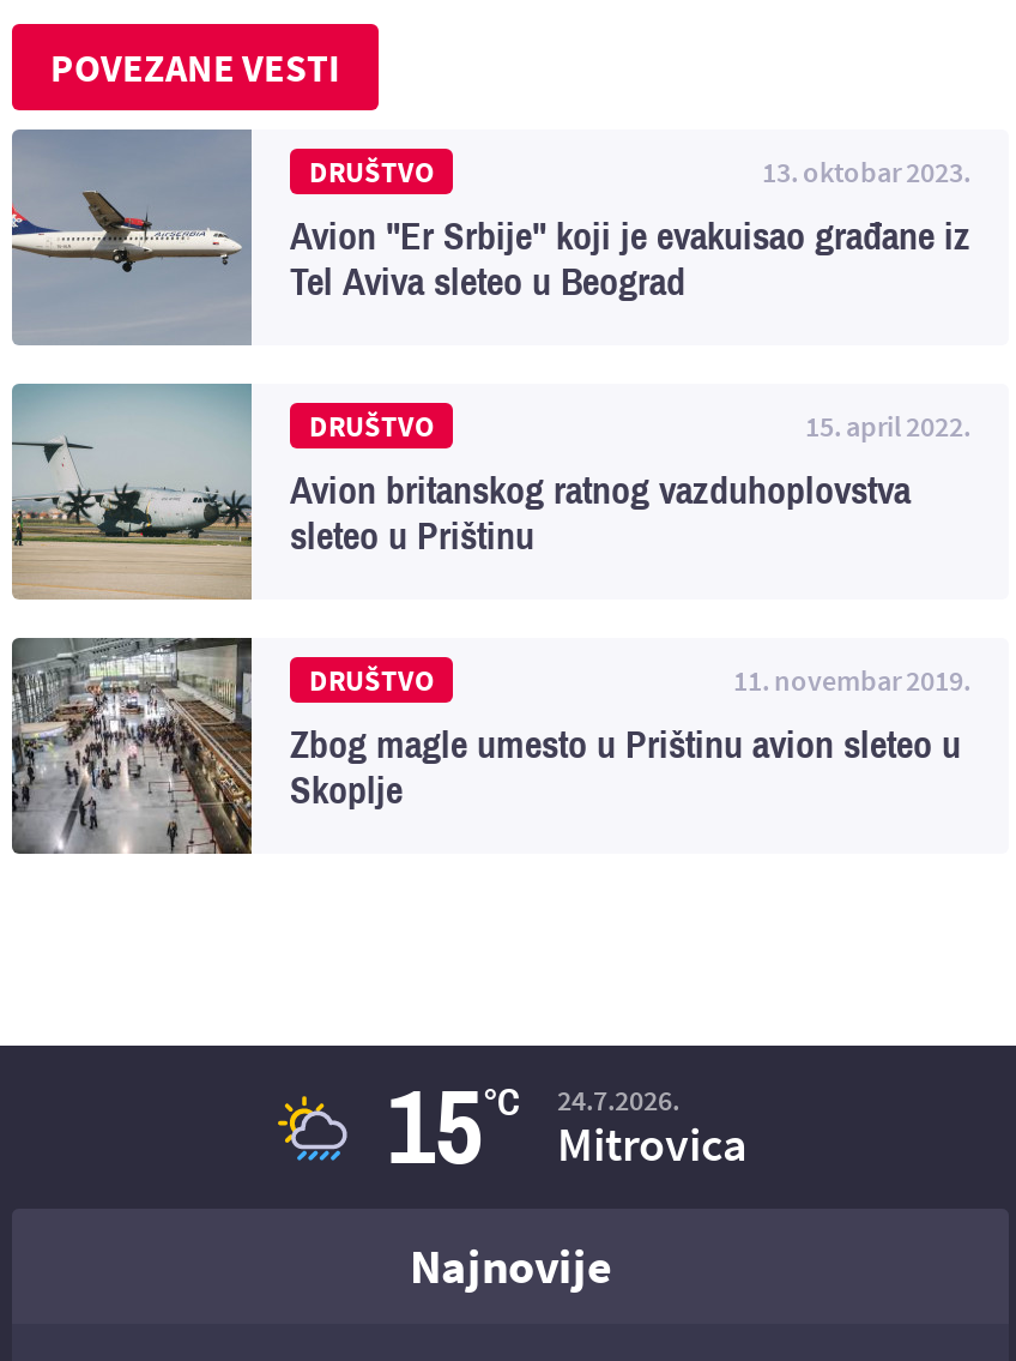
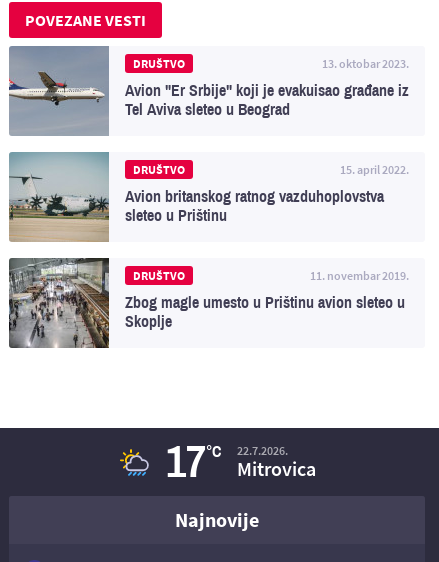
[387,1070,519,1185] 15°C -> [165,438,220,486] 17°C
[557,1082,679,1118] 24.7.2026. -> [236,443,287,458] 22.7.2026.

